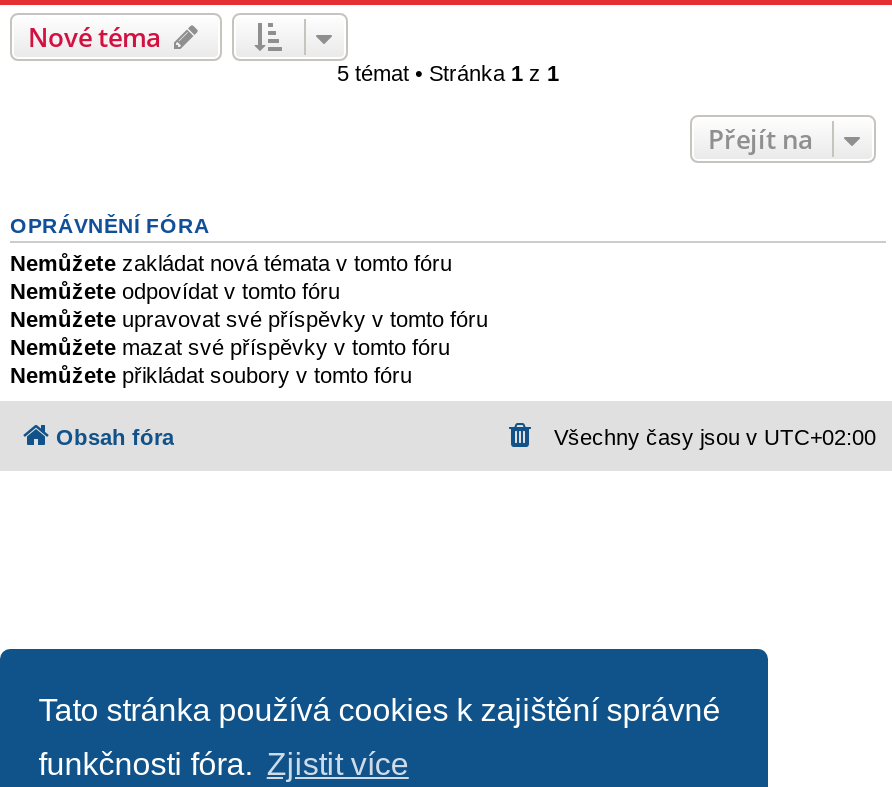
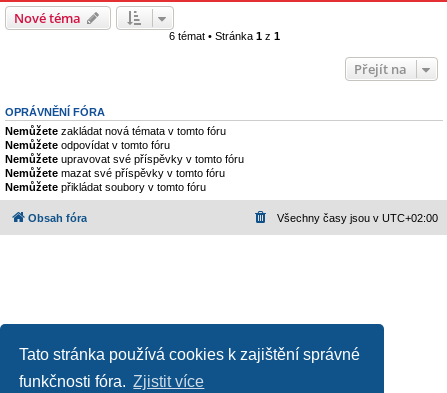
[337,61,559,85] 5 témat • Stránka 1 z 1 -> [168,30,279,42] 6 témat • Stránka 1 z 1

